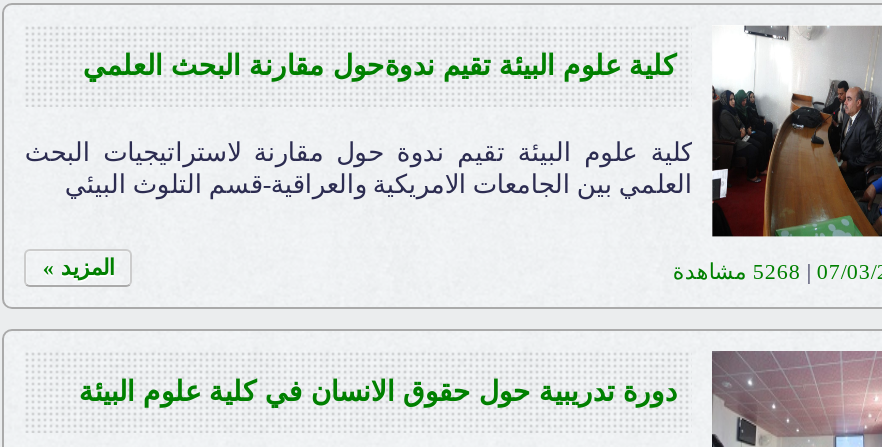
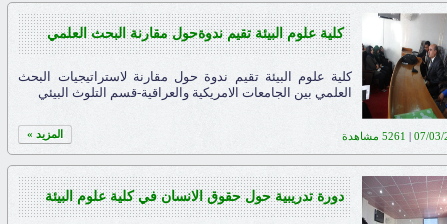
[673,259,801,283] 5268 مشاهدة -> [342,130,406,142] 5261 مشاهدة

